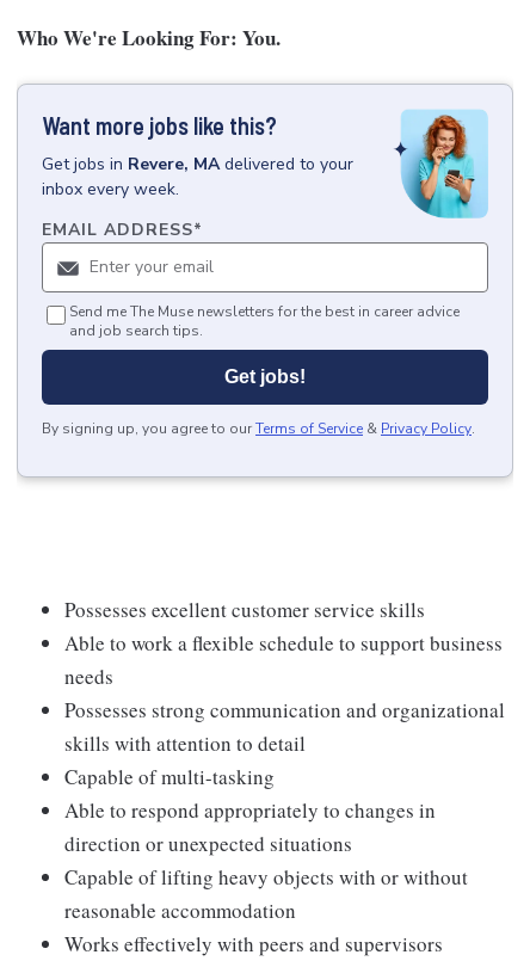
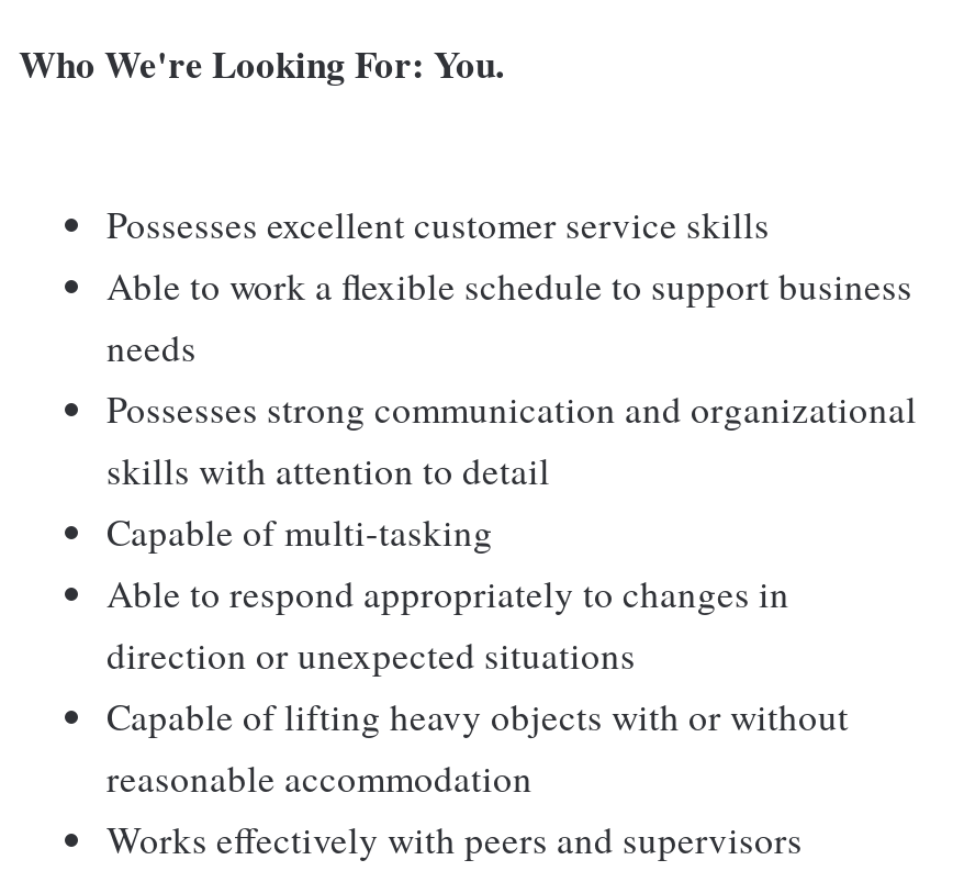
[17,84,513,481] [image] | Want more jobs like this? | Get jobs in Revere, MA delivered to your | inbox every week. | EMAIL ADDRESS* -> none
[42,302,475,438] Send me The Muse newsletters for the best in career advice | and job search tips. | Get jobs! | By signing up, you agree to our Terms of Service & Privacy Policy. -> none

